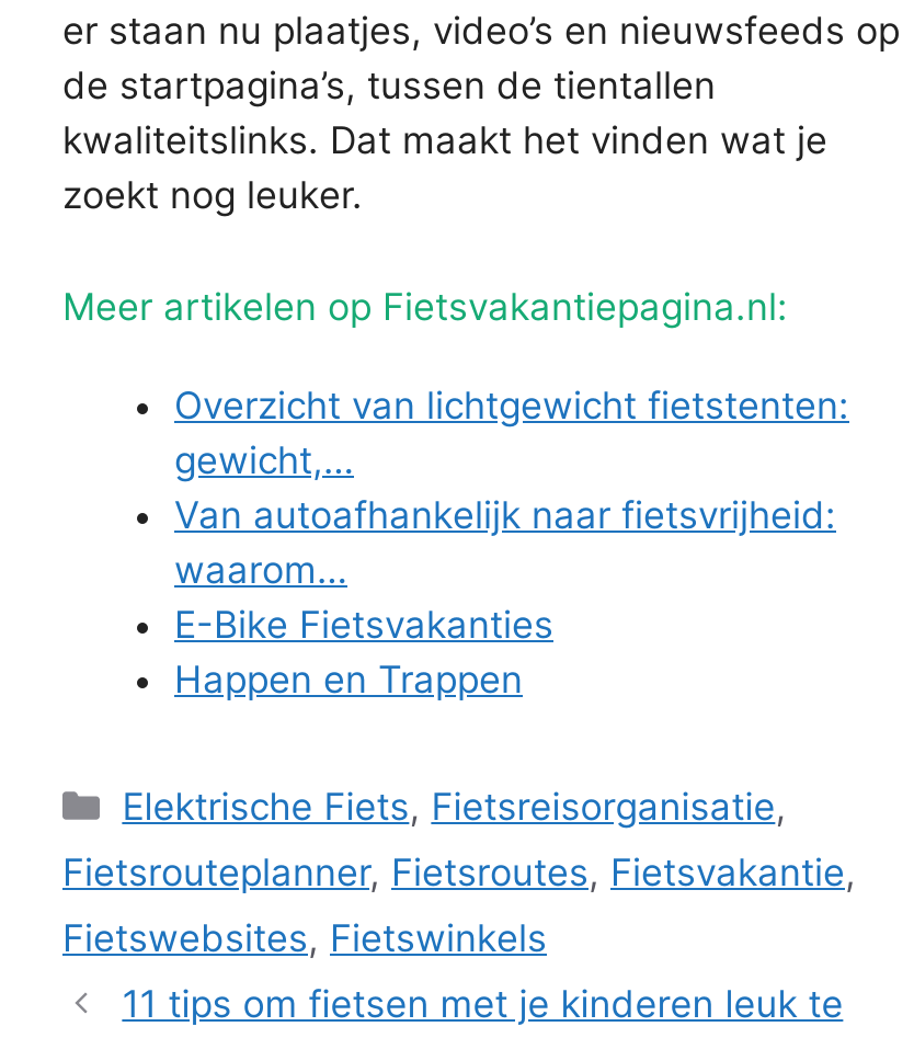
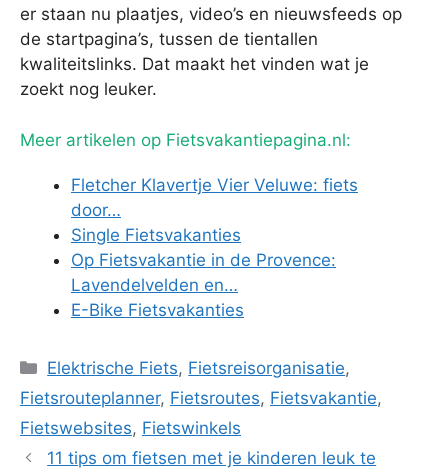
[174,383,849,591] Overzicht van lichtgewicht fietstenten: | gewicht,… | Van autoafhankelijk naar fietsvrijheid: | waarom… -> [71,174,358,294] Fletcher Klavertje Vier Veluwe: fiets | door… | Single Fietsvakanties | Op Fietsvakantie in de Provence: | Lavendelvelden en…
moved [174,602,553,646] -> [71,299,244,319]: E-Bike Fietsvakanties
[174,657,523,700] Happen en Trappen -> none

